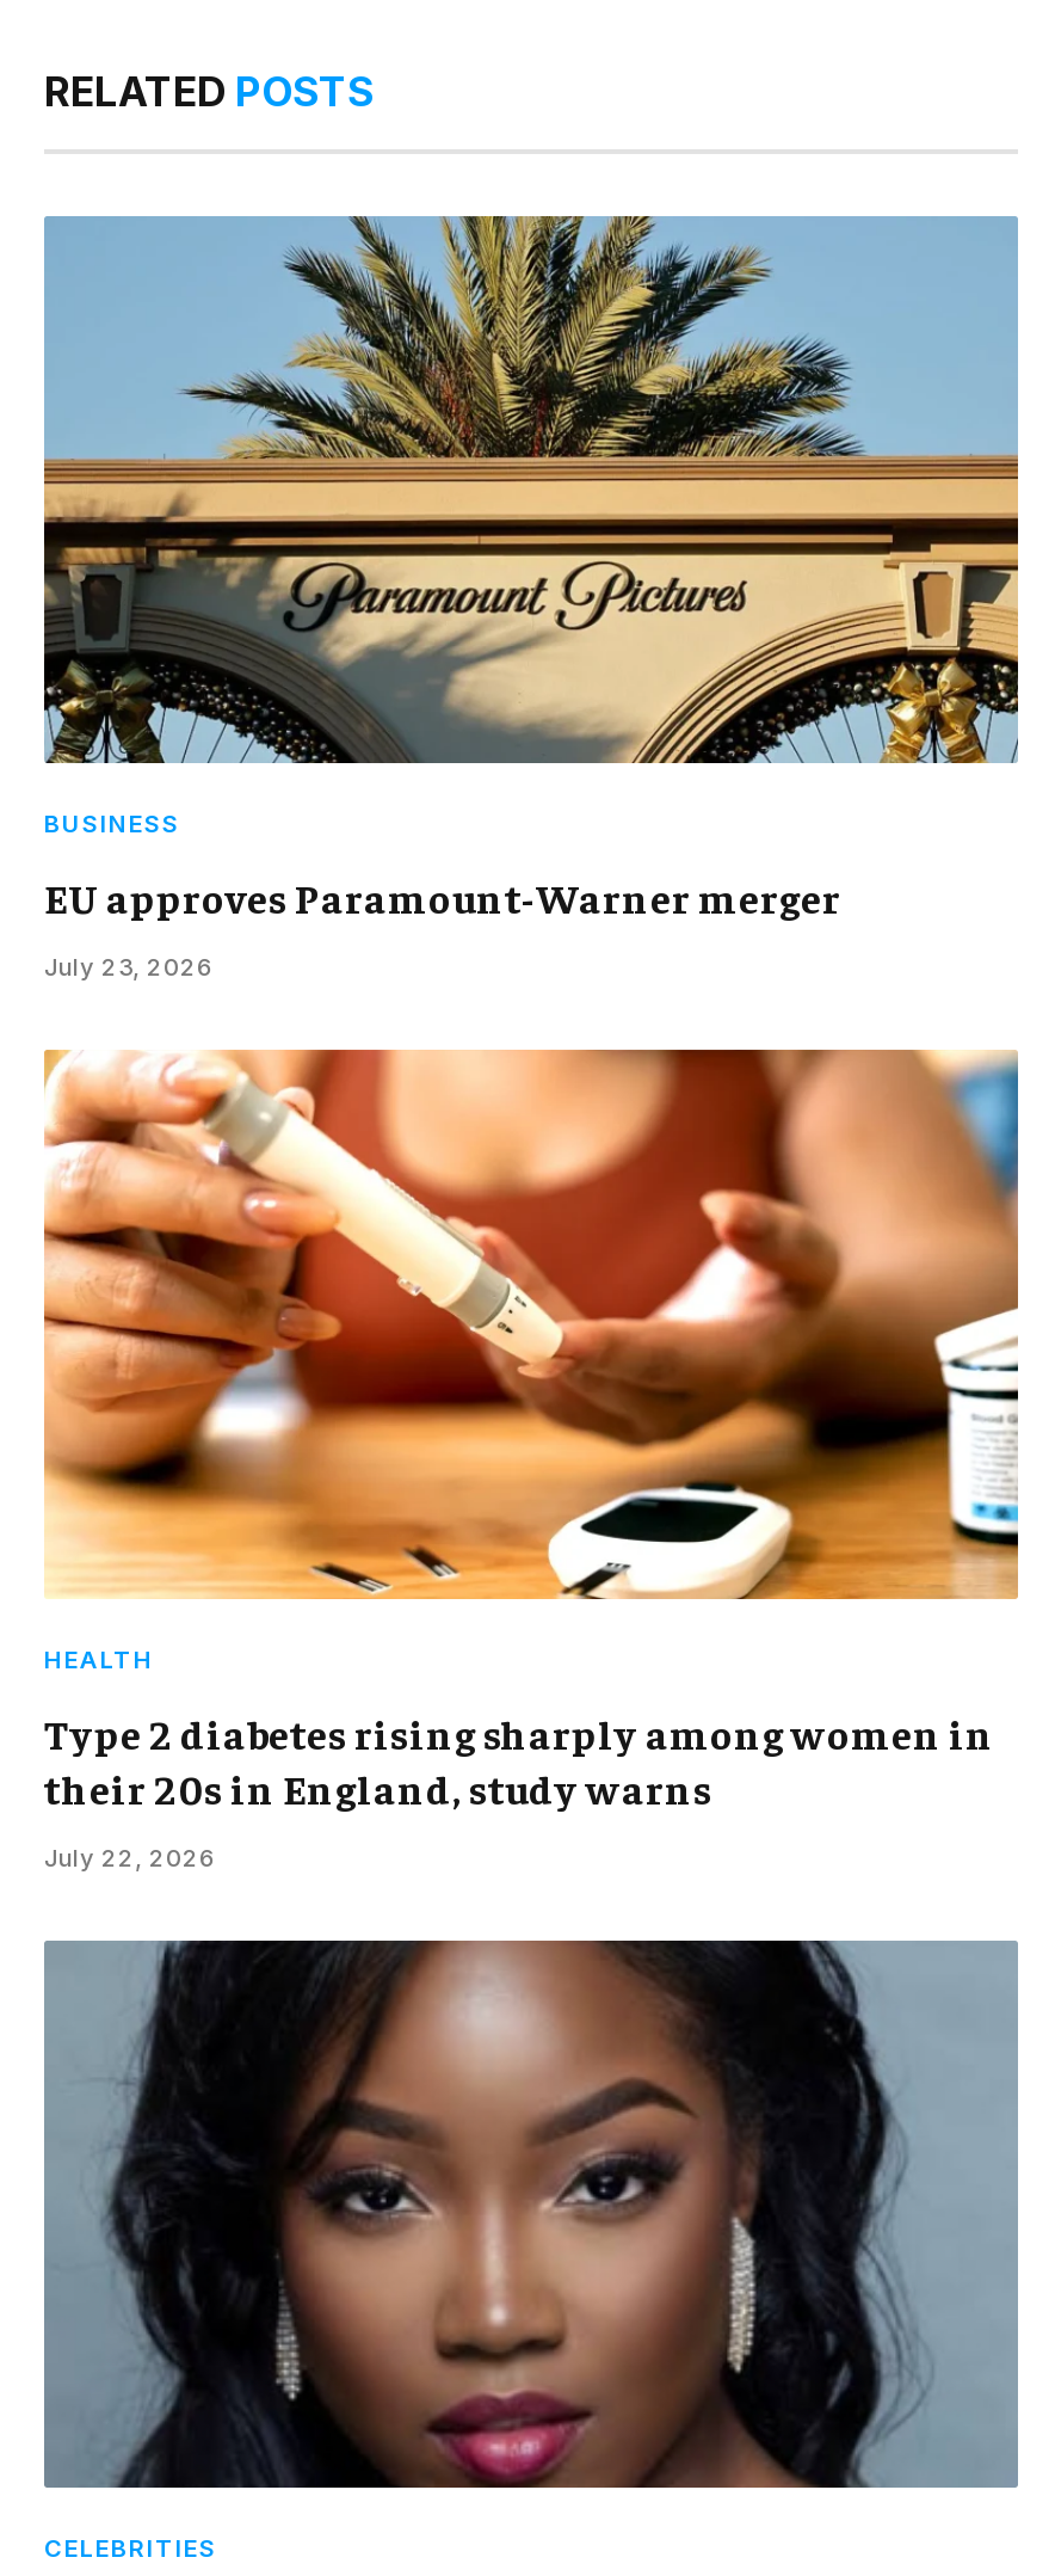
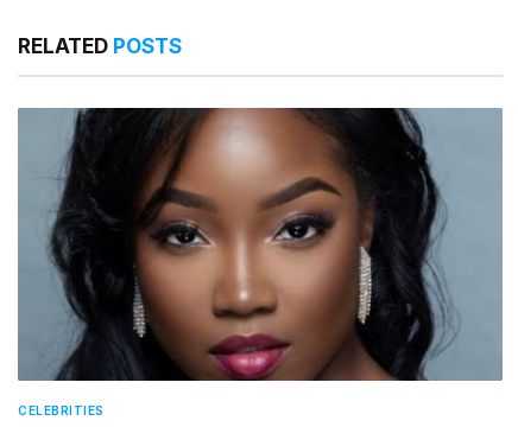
[42,215,1020,981] [image] | BUSINESS | EU approves Paramount-Warner merger | July 23, 2026 -> none
[42,1046,1020,1871] [image] | HEALTH | Type 2 diabetes rising sharply among women in | their 20s in England, study warns | July 22, 2026 -> none

